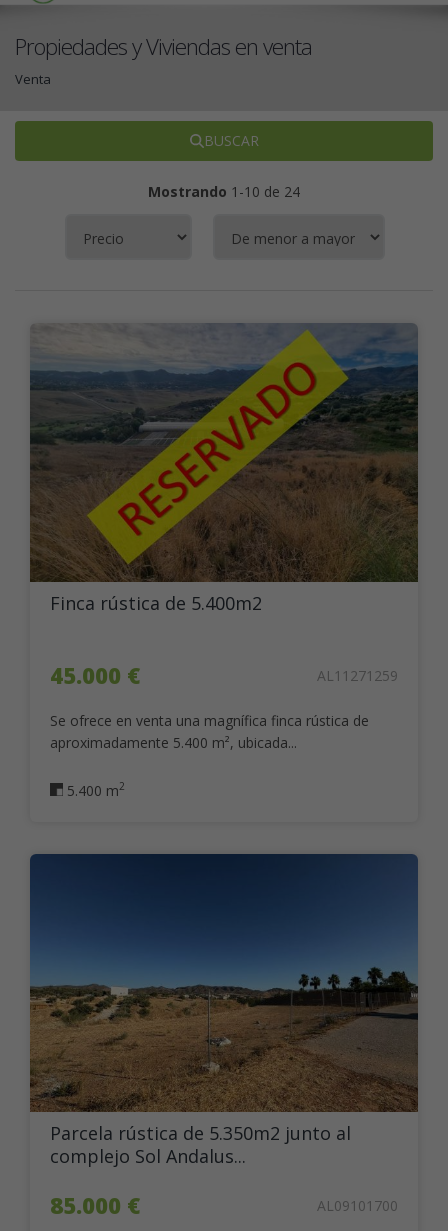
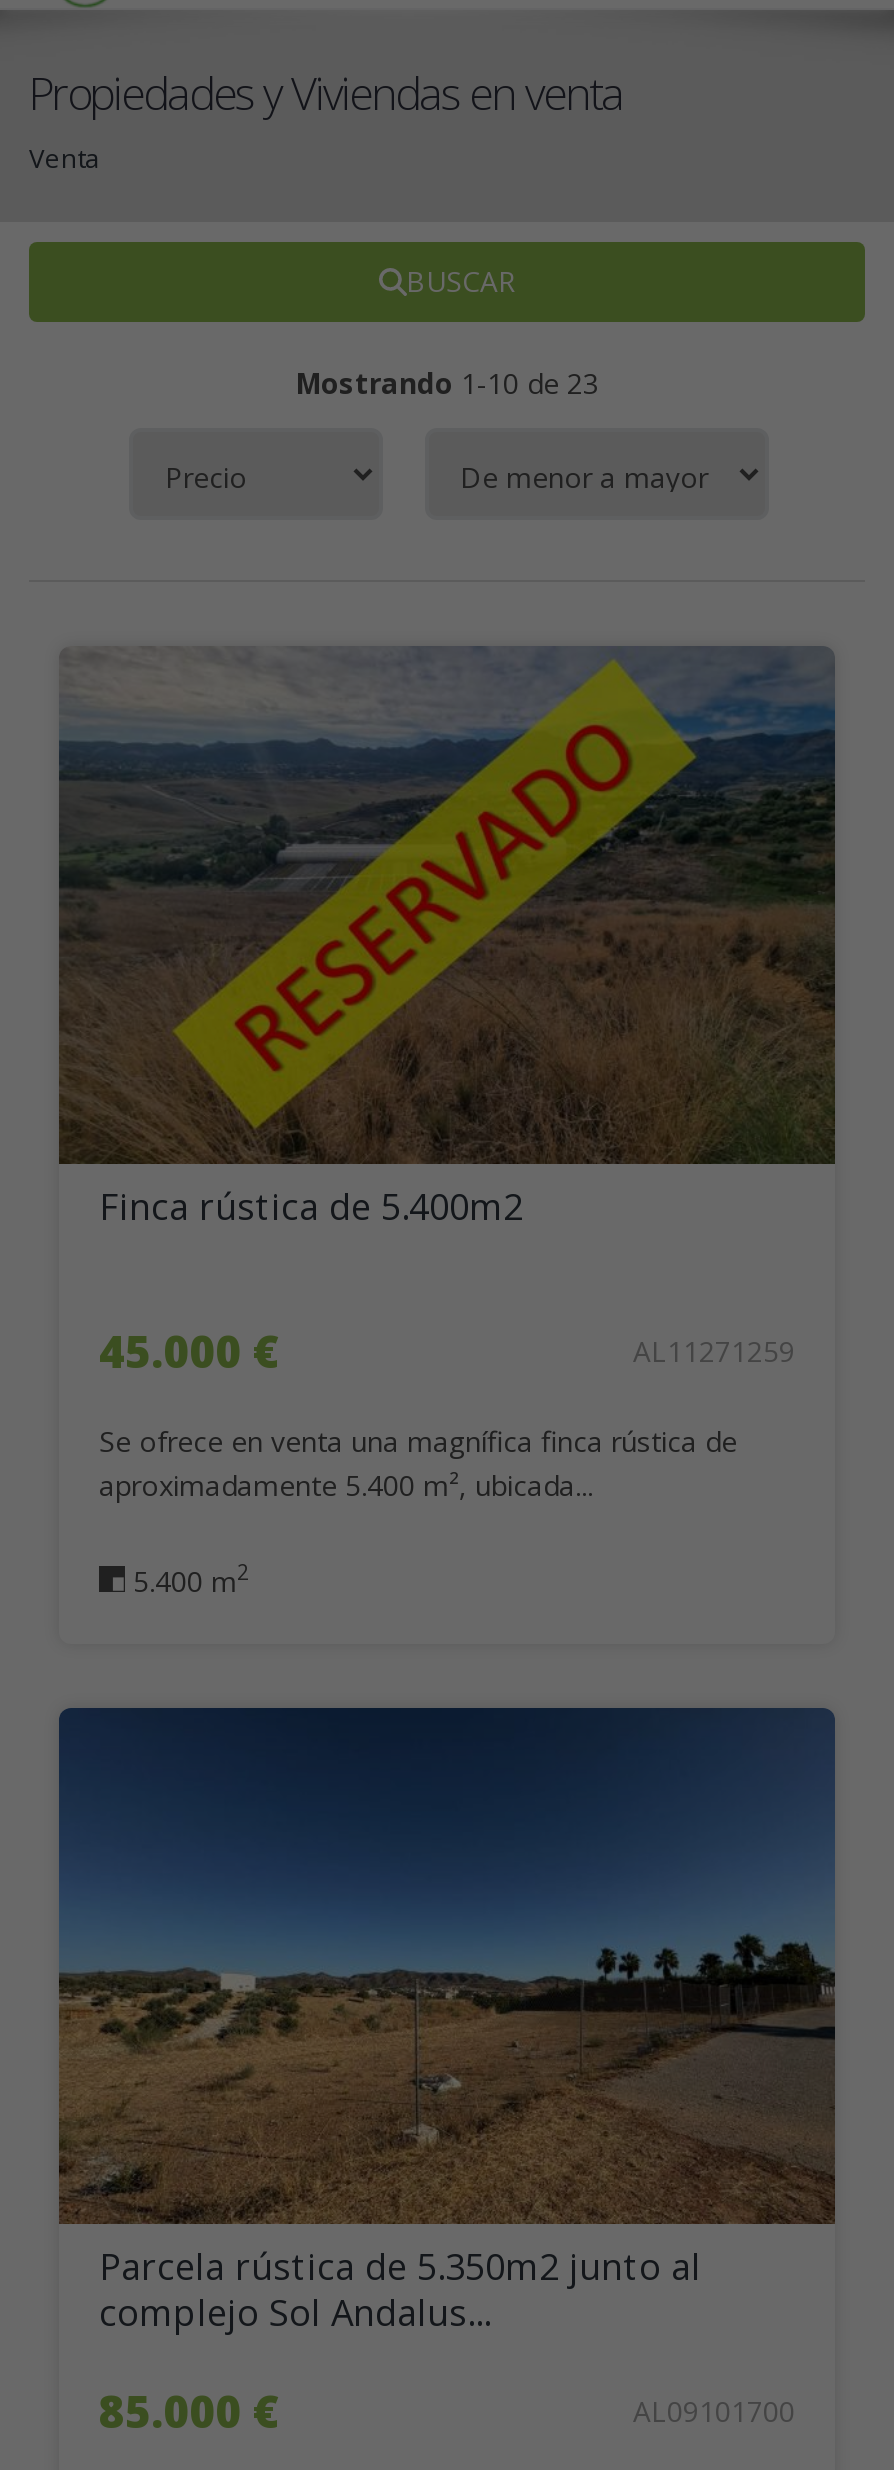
[148,182,300,201] Mostrando 1-10 de 24 -> [295,364,599,402] Mostrando 1-10 de 23

